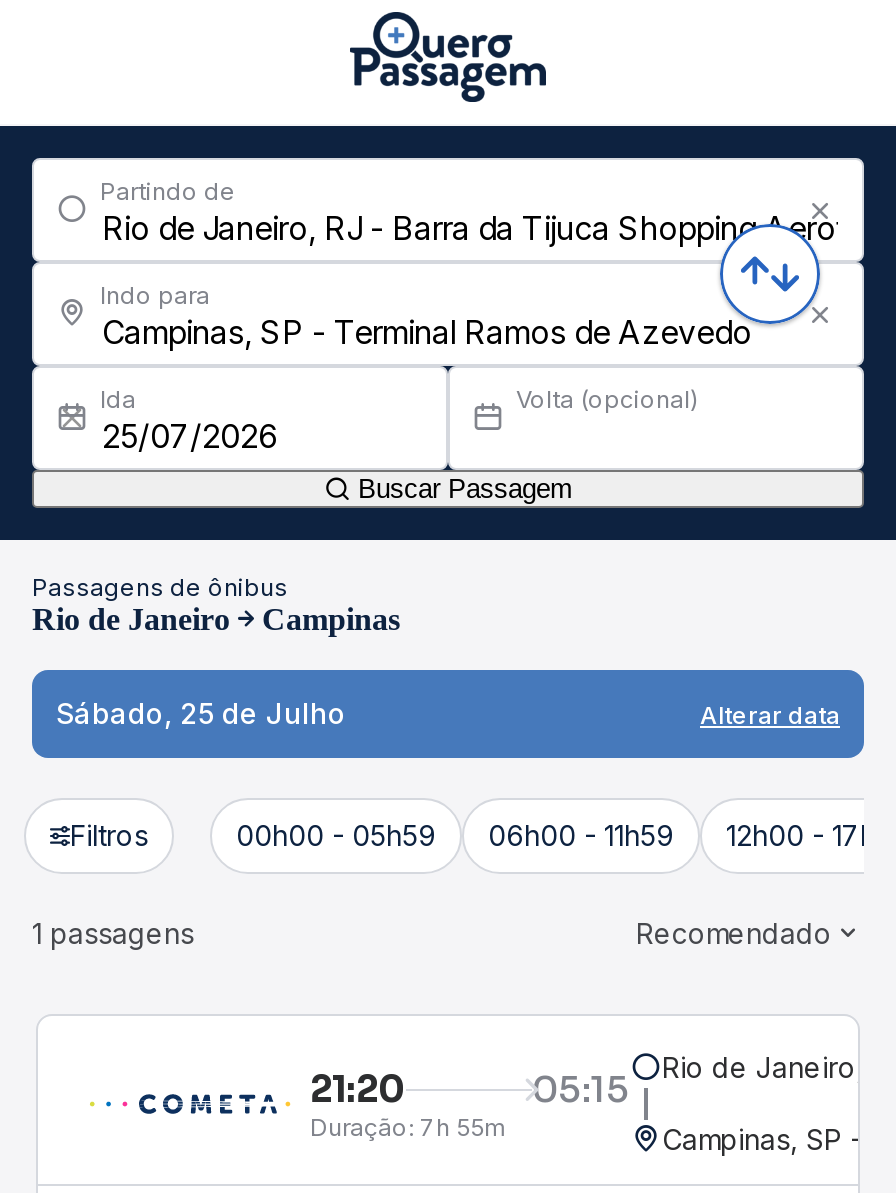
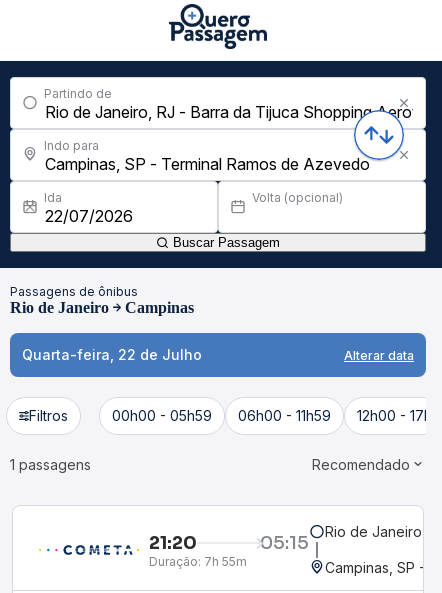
[56,696,346,730] Sábado, 25 de Julho -> [22,346,202,363] Quarta-feira, 22 de Julho

